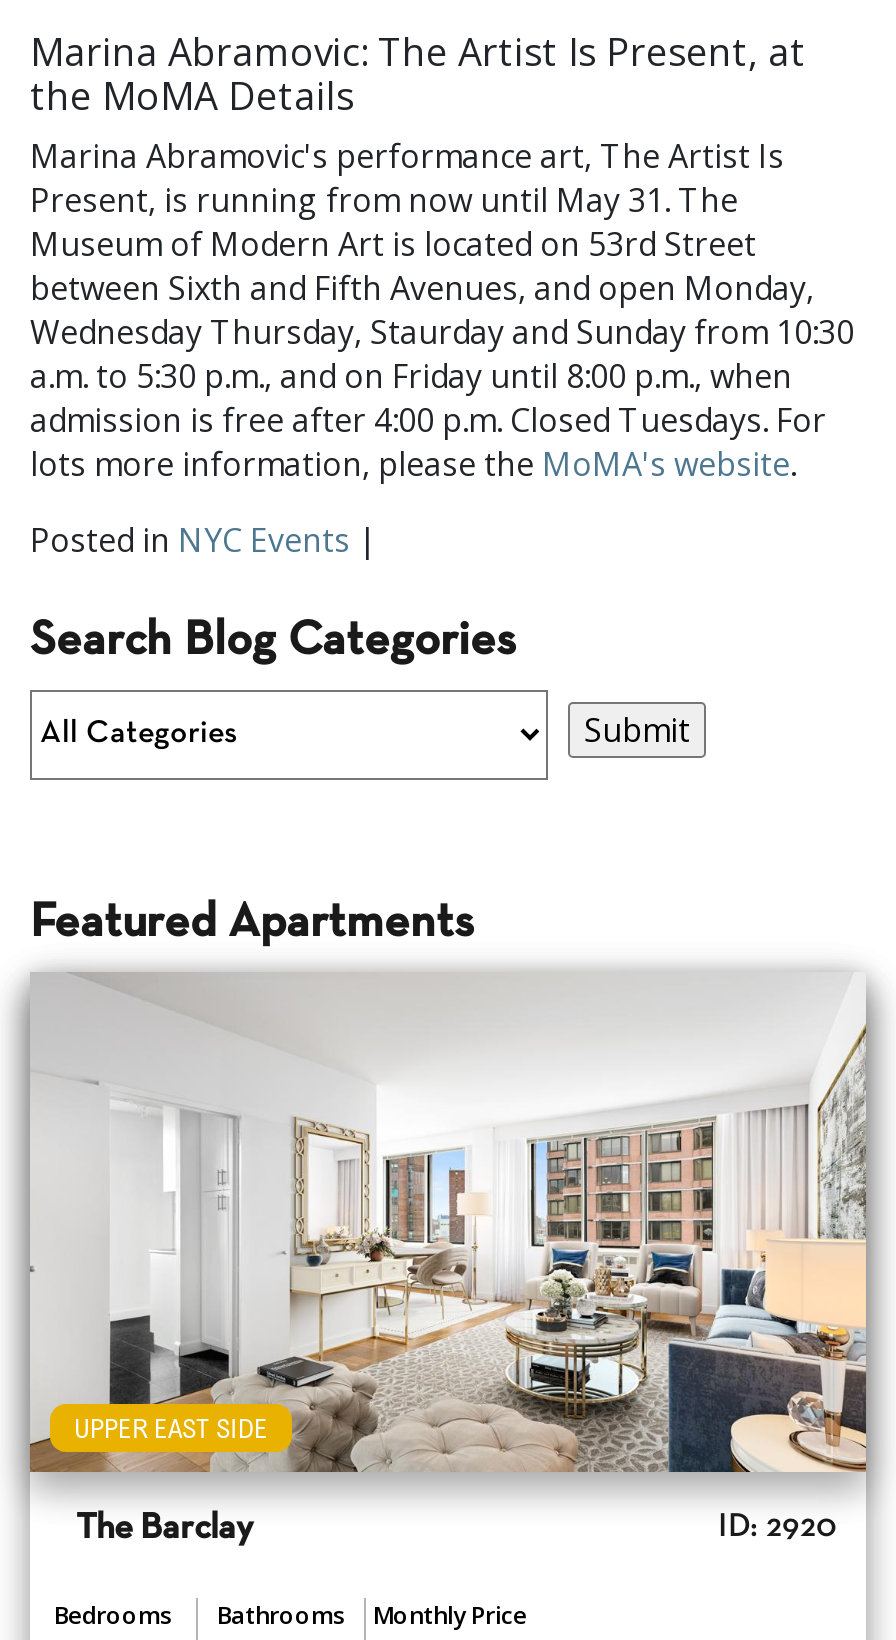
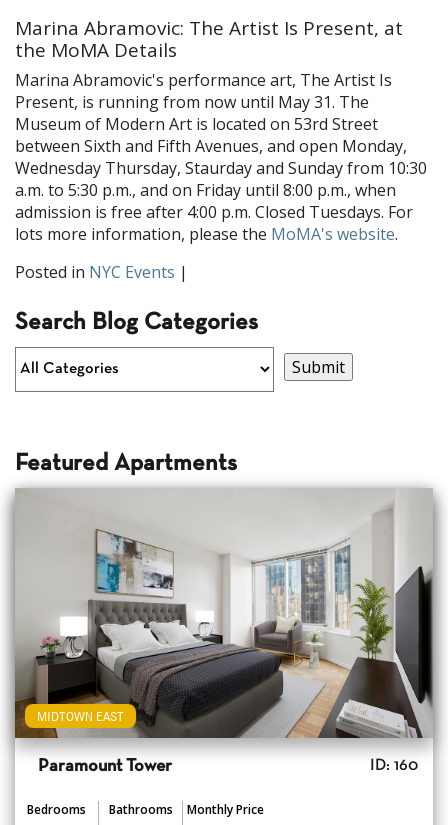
[30,974,868,1472] [image] | UPPER EAST SIDE -> [14,488,433,739] [image] | MIDTOWN EAST
[76,1511,836,1545] The Barclay | ID: 2920 -> [38,758,418,775] Paramount Tower | ID: 160

